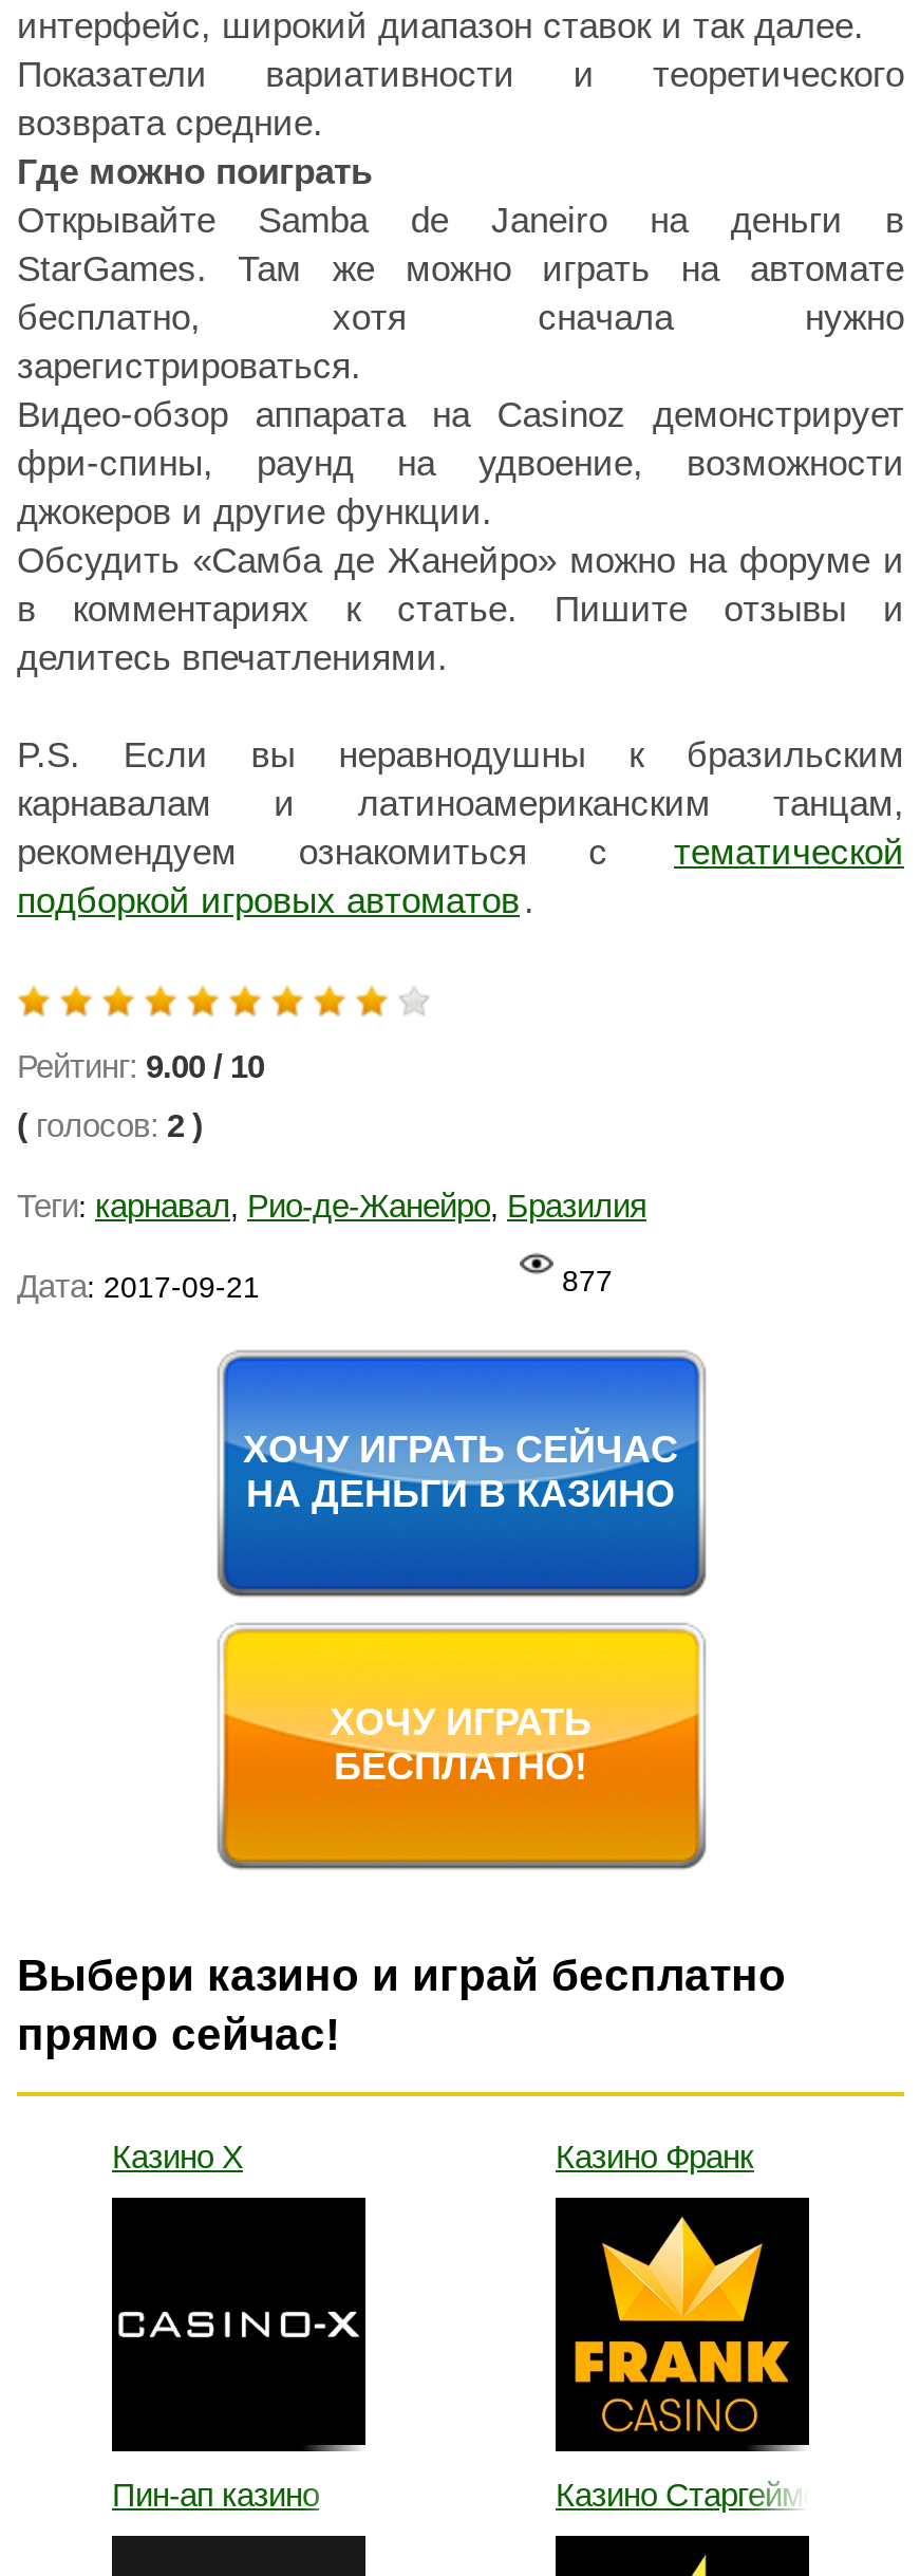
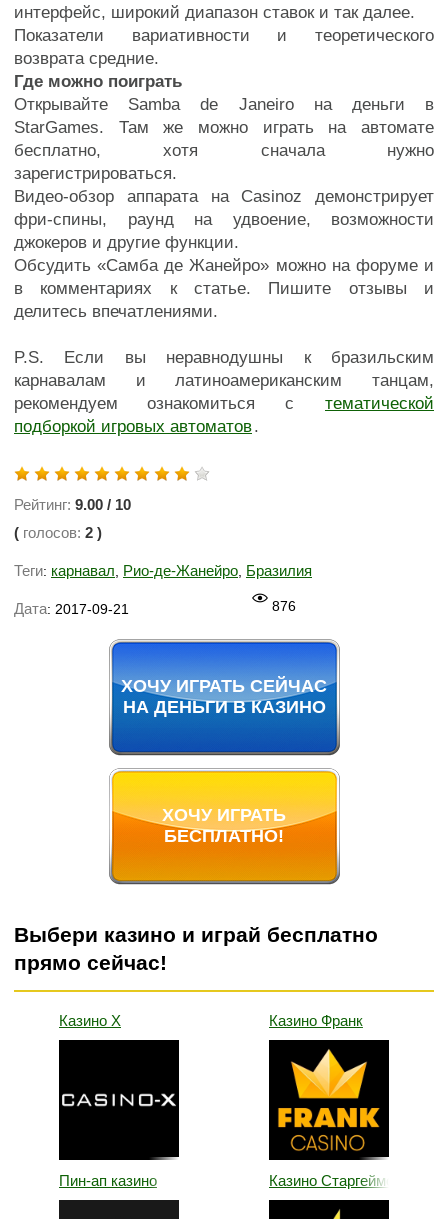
[562,1263,613,1297] 877 -> [272,598,296,614] 876

